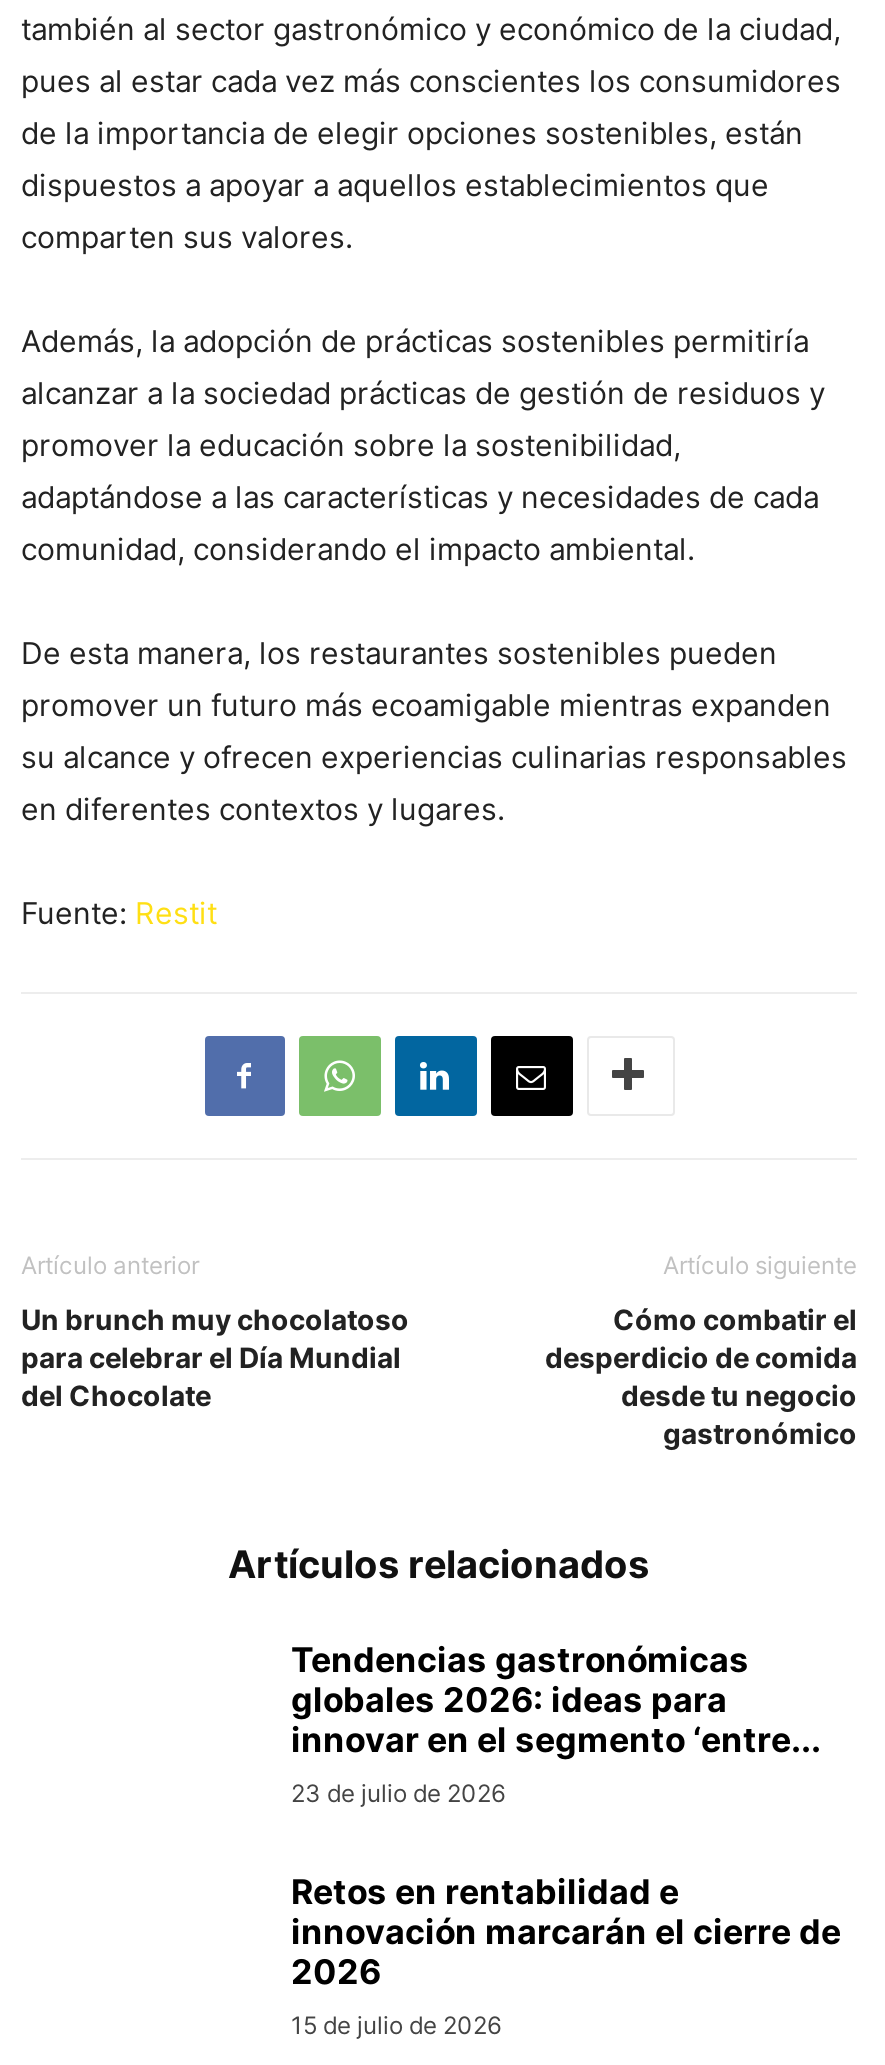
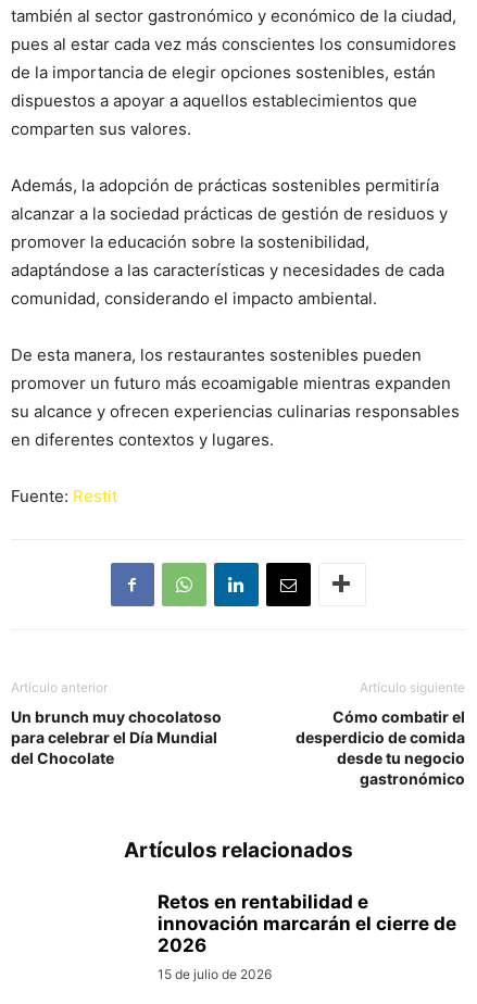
[291,1639,821,1807] Tendencias gastronómicas | globales 2026: ideas para | innovar en el segmento ‘entre... | 23 de julio de 2026 -> none

